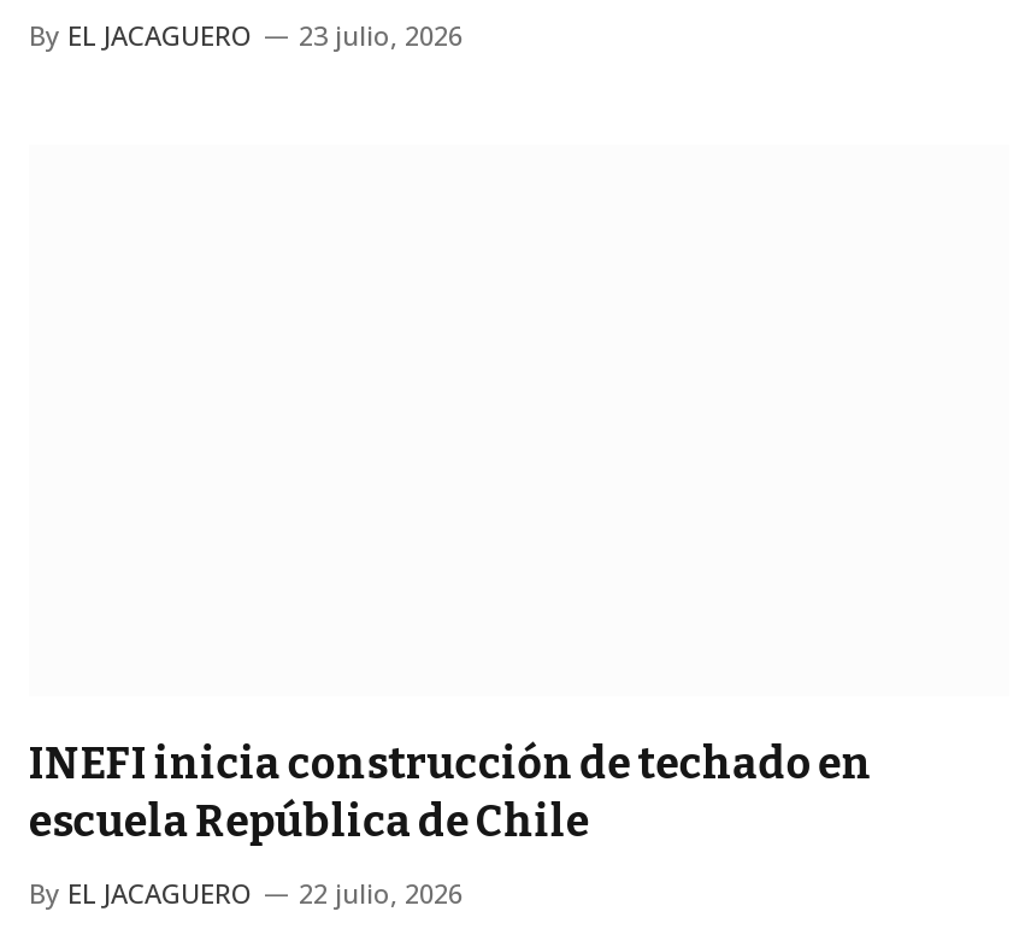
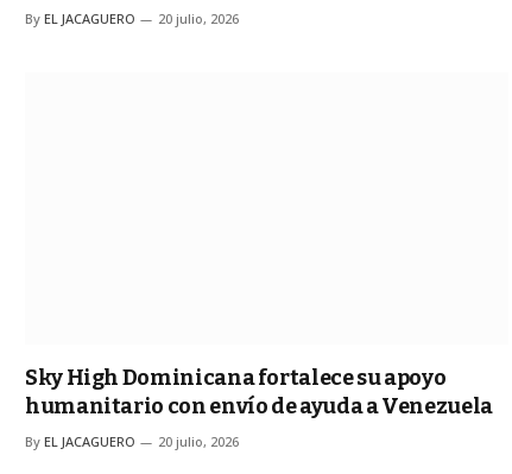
[29,16,463,53] By EL JACAGUERO 23 julio, 2026 -> [25,10,239,28] By EL JACAGUERO 20 julio, 2026
[29,737,872,848] INEFI inicia construcción de techado en | escuela República de Chile -> [25,365,493,420] Sky High Dominicana fortalece su apoyo | humanitario con envío de ayuda a Venezuela
[29,874,463,910] By EL JACAGUERO 22 julio, 2026 -> [25,433,239,451] By EL JACAGUERO 20 julio, 2026

